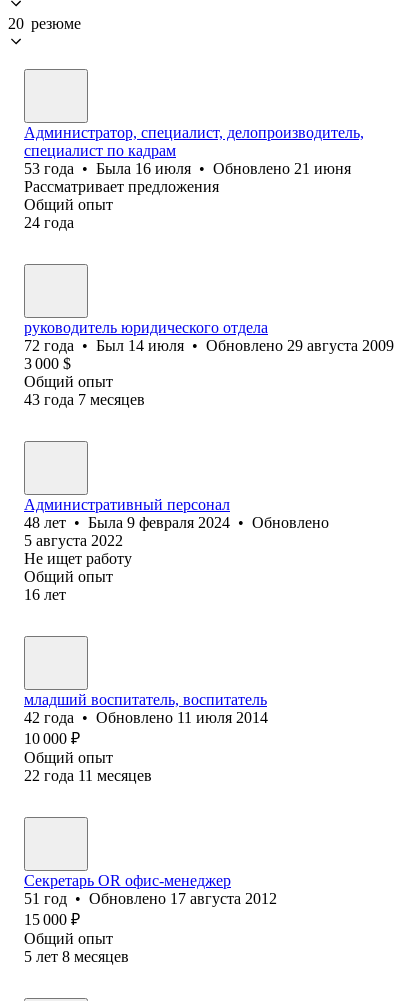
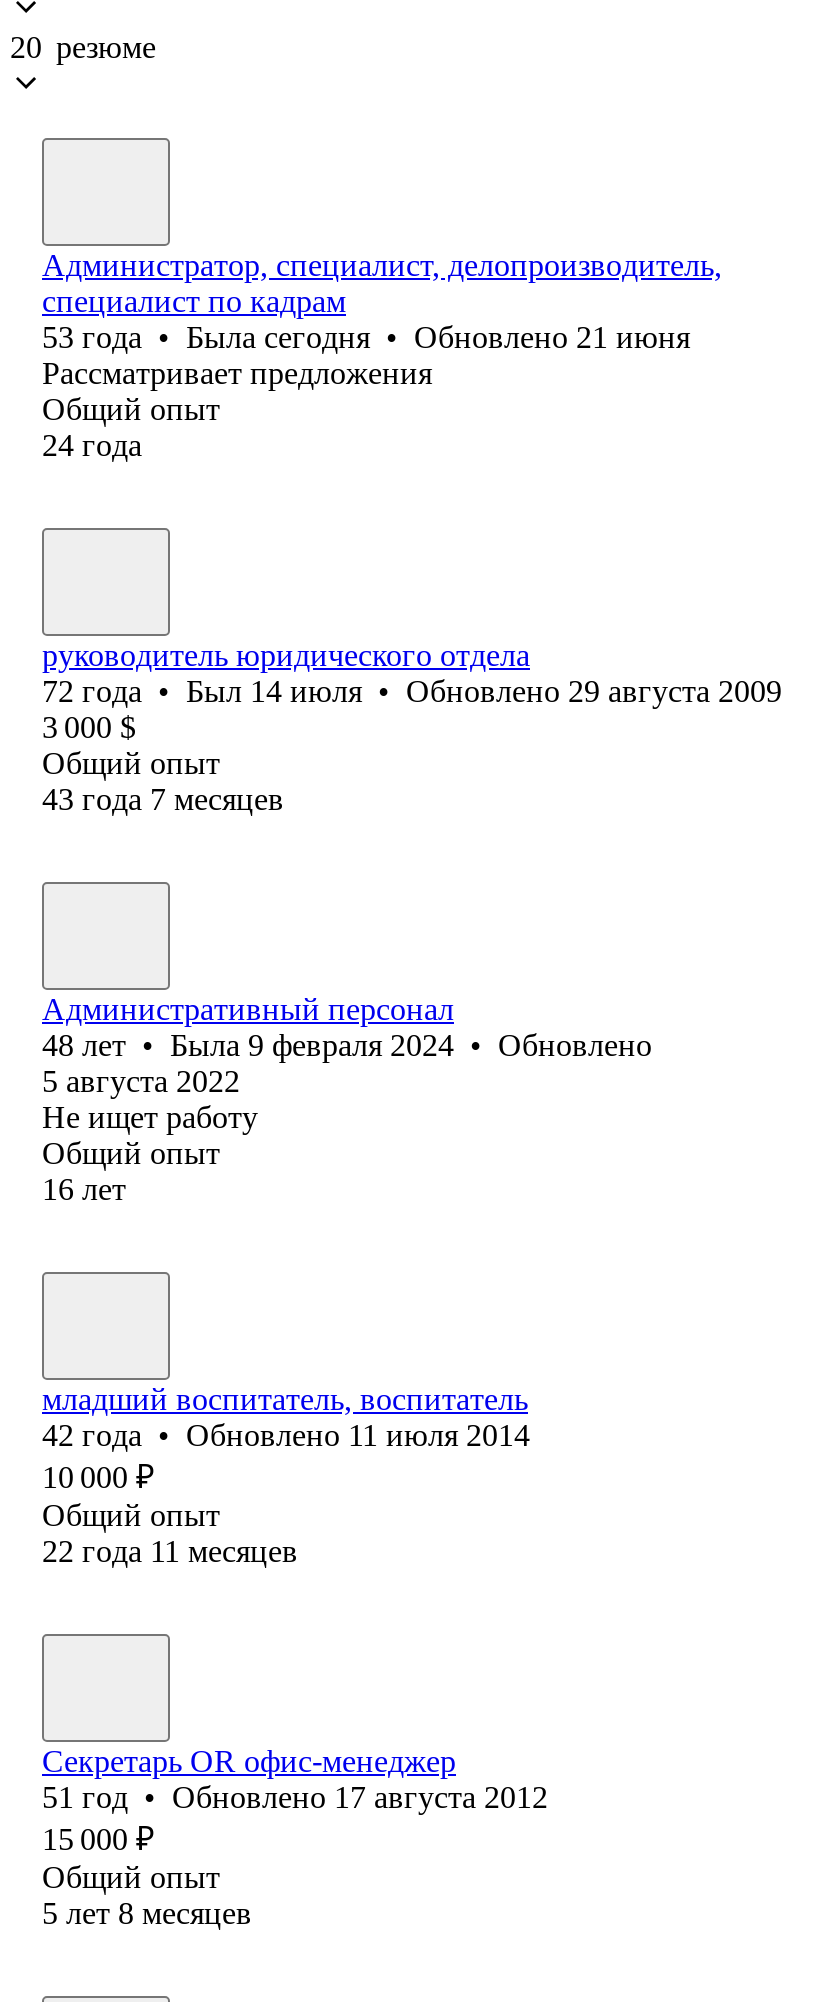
[24,160,351,177] 53 года • Была 16 июля • Обновлено 21 июня -> [42,320,690,354] 53 года • Была сегодня • Обновлено 21 июня

